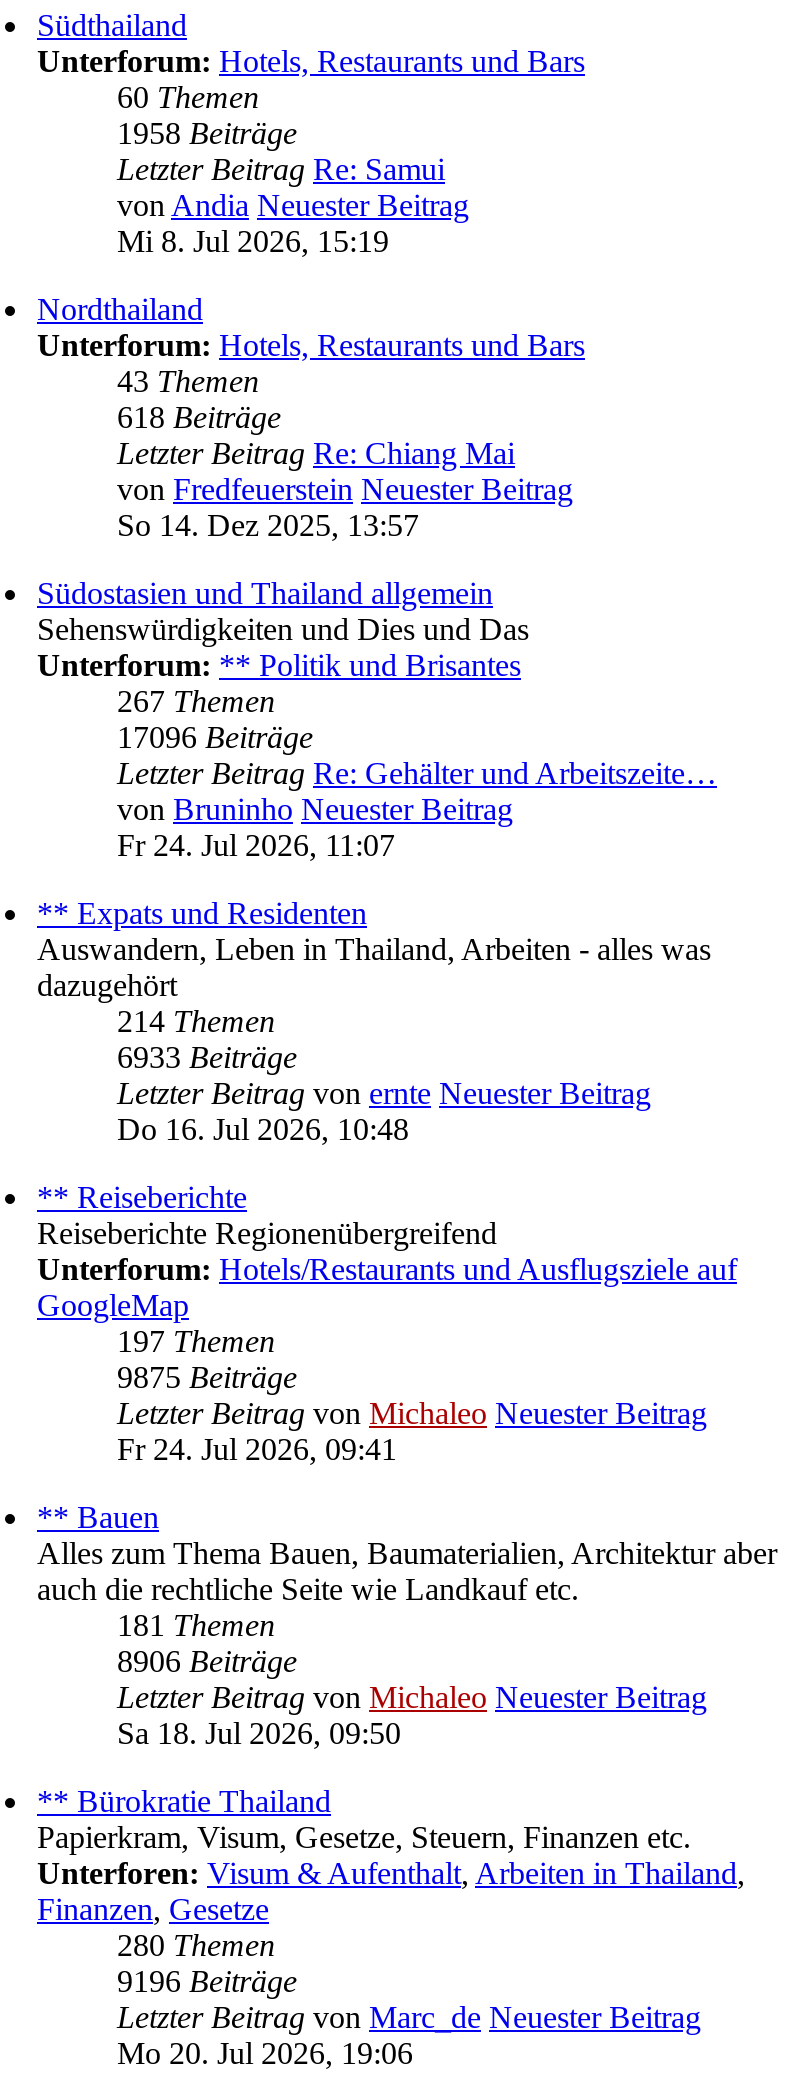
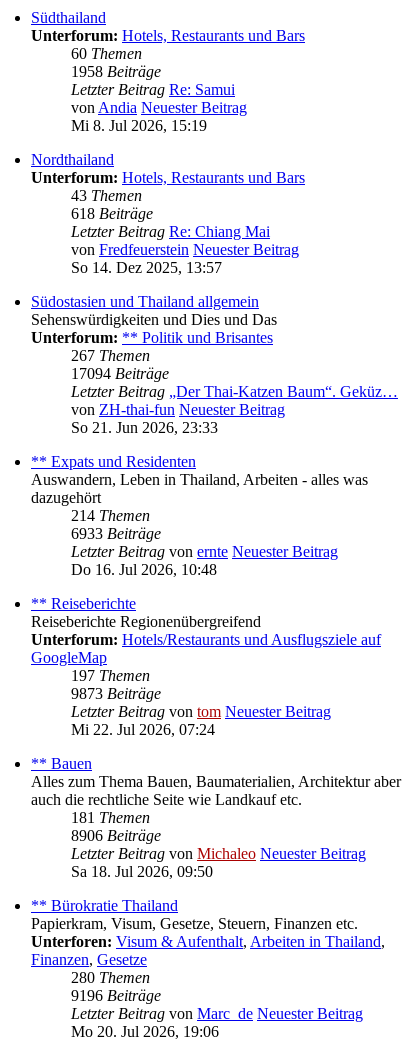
[117,721,717,863] 17096 Beiträge | Letzter Beitrag Re: Gehälter und Arbeitszeite… | von Bruninho Neuester Beitrag | Fr 24. Jul 2026, 11:07 -> [71,365,398,436] 17094 Beiträge | Letzter Beitrag „Der Thai-Katzen Baum“. Geküz… | von ZH-thai-fun Neuester Beitrag | So 21. Jun 2026, 23:33
[117,1361,297,1395] 9875 Beiträge -> [71,685,161,702] 9873 Beiträge
[117,1397,707,1431] Letzter Beitrag von Michaleo Neuester Beitrag -> [71,703,331,720] Letzter Beitrag von tom Neuester Beitrag
[117,1433,397,1467] Fr 24. Jul 2026, 09:41 -> [71,721,215,738] Mi 22. Jul 2026, 07:24

